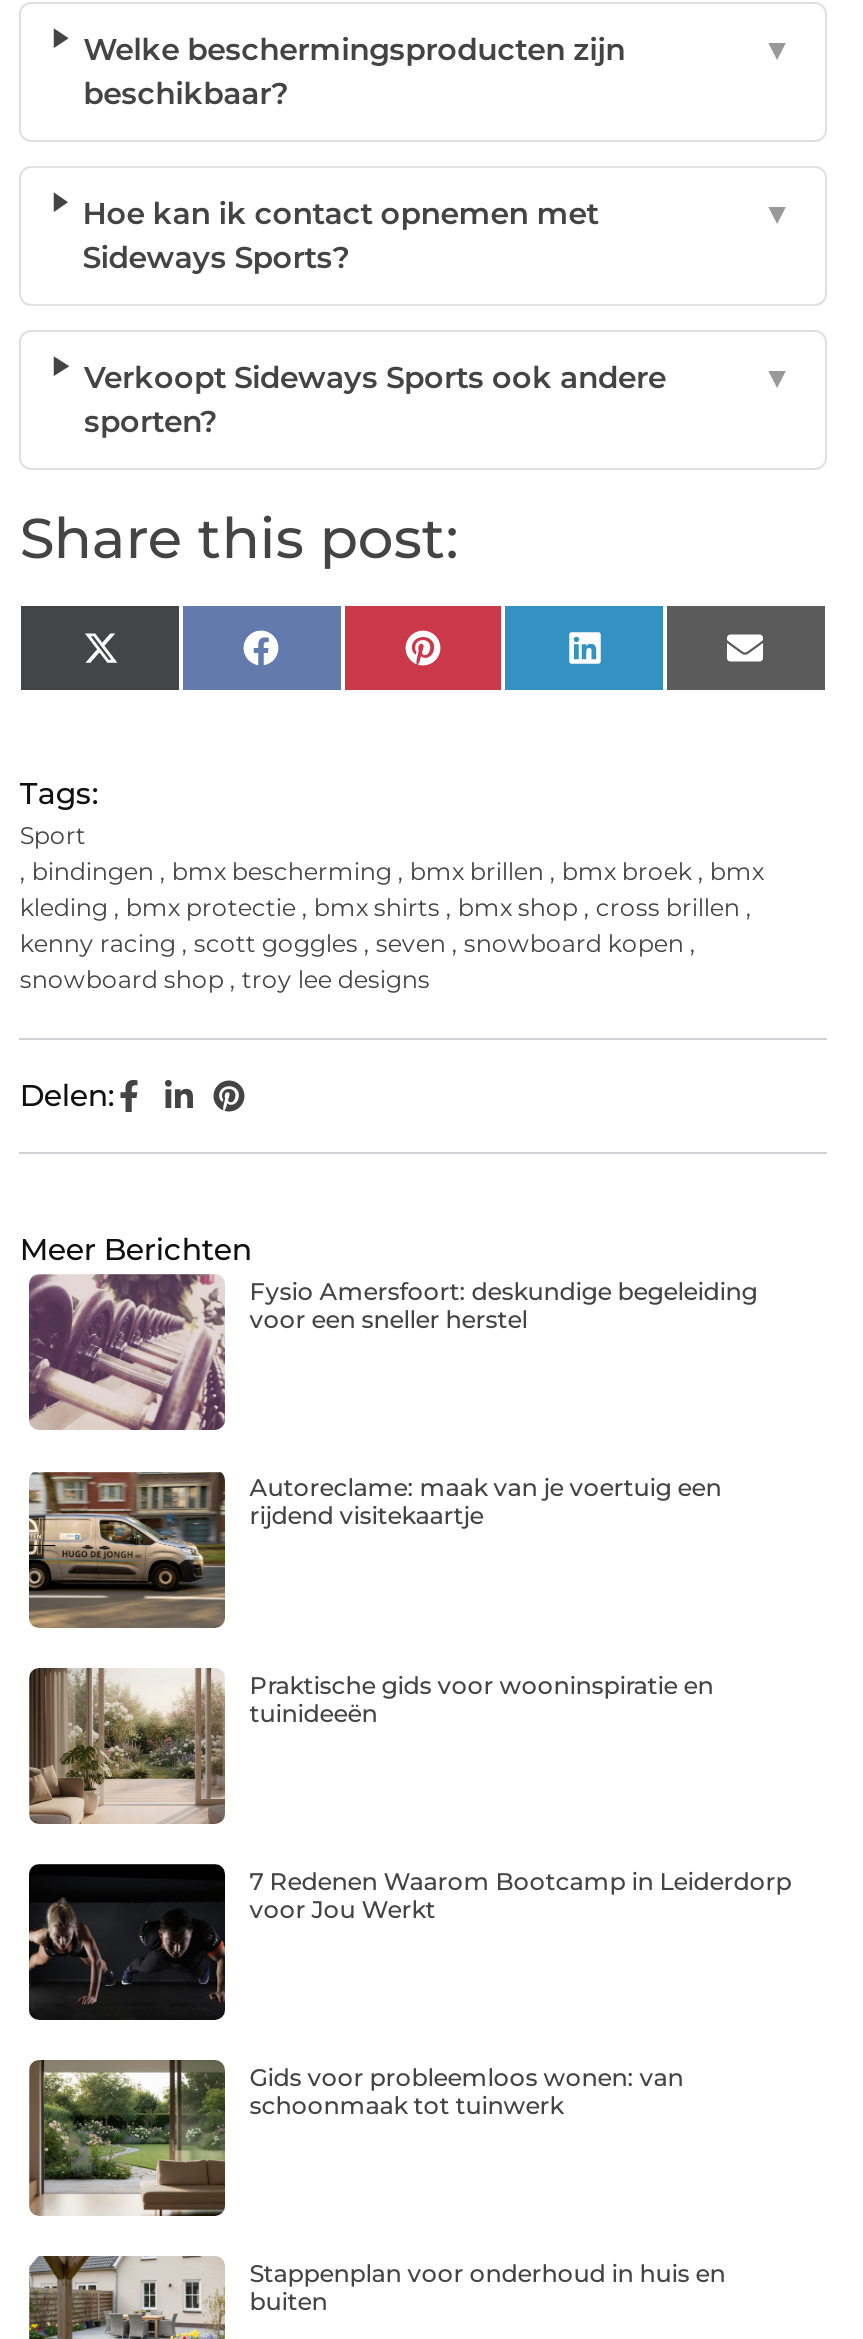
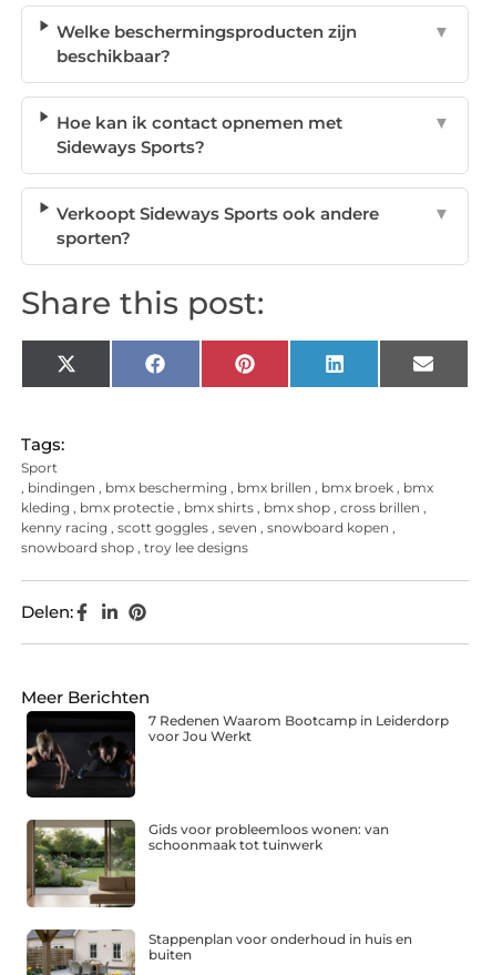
[27,1274,757,1432] [image] | Fysio Amersfoort: deskundige begeleiding | voor een sneller herstel -> none
[27,1470,721,1628] [image] | Autoreclame: maak van je voertuig een | rijdend visitekaartje -> none
[27,1668,713,1824] [image] | Praktische gids voor wooninspiratie en | tuinideeën -> none

